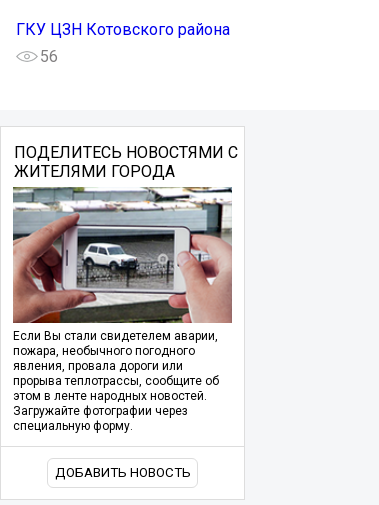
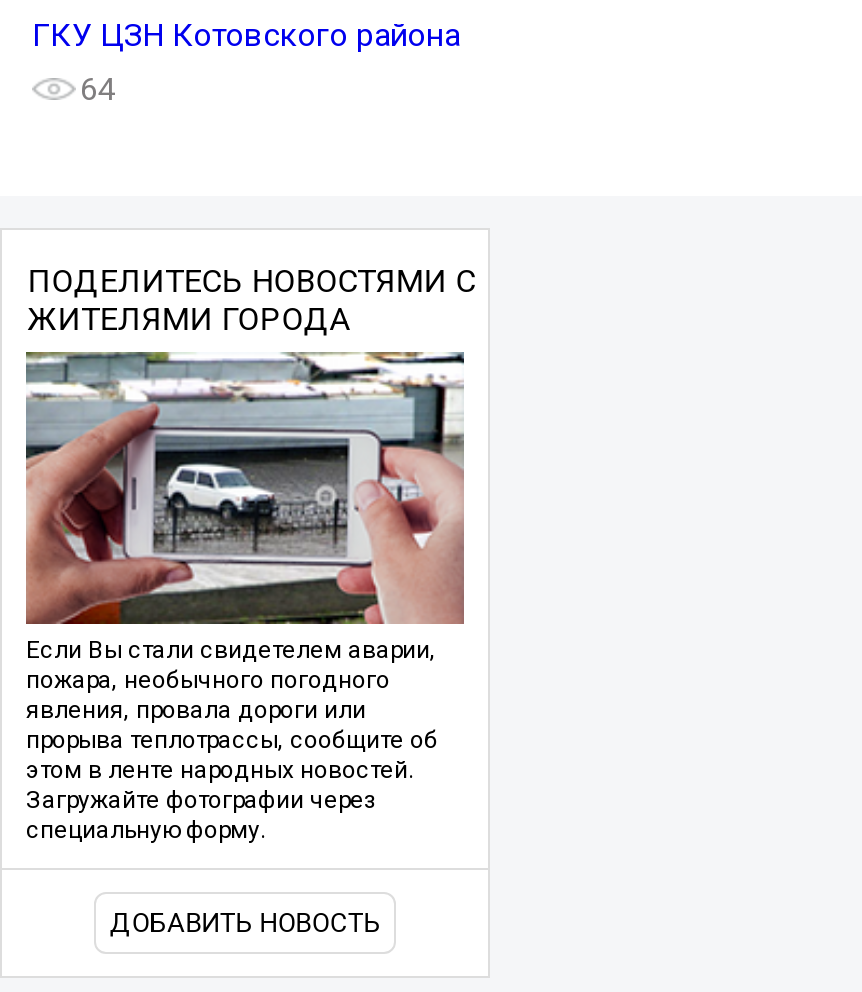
[40,47,58,66] 56 -> [80,71,116,109] 64

